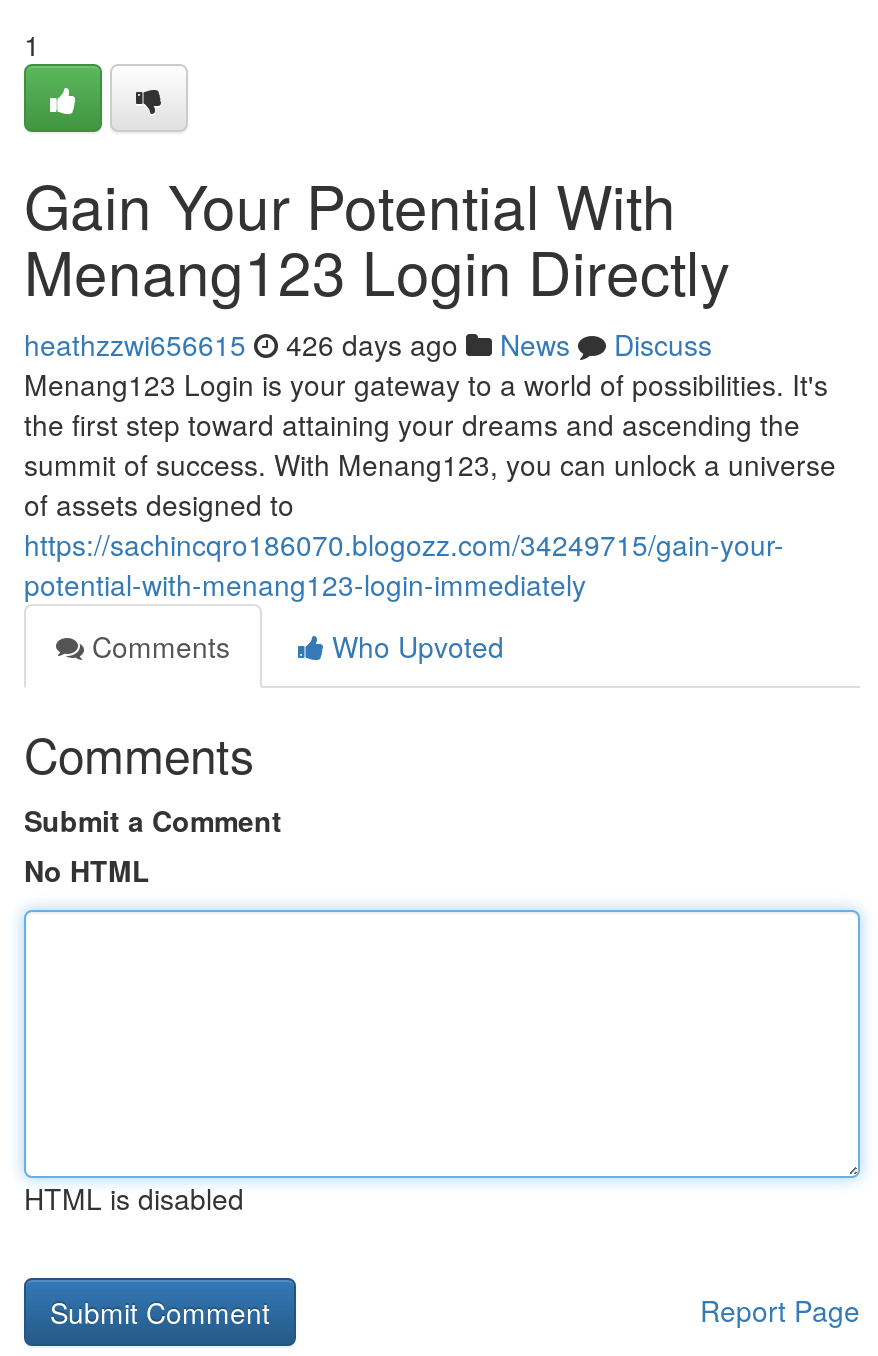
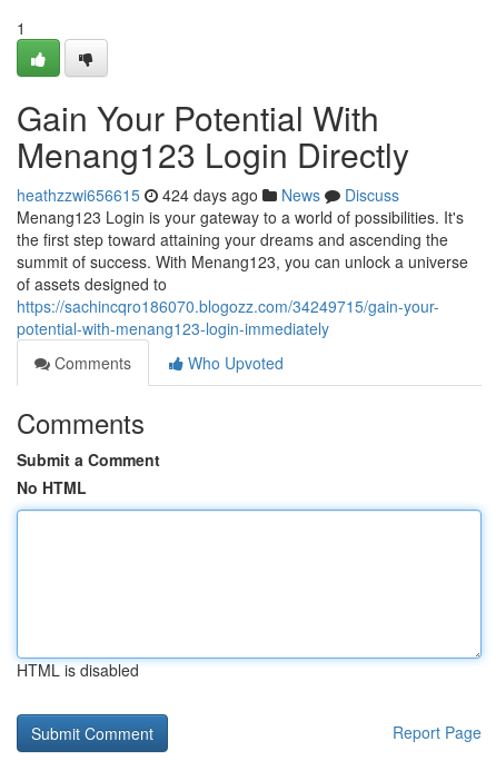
[24,324,712,364] heathzzwi656615 426 days ago News Discuss -> [17,184,399,206] heathzzwi656615 424 days ago News Discuss

